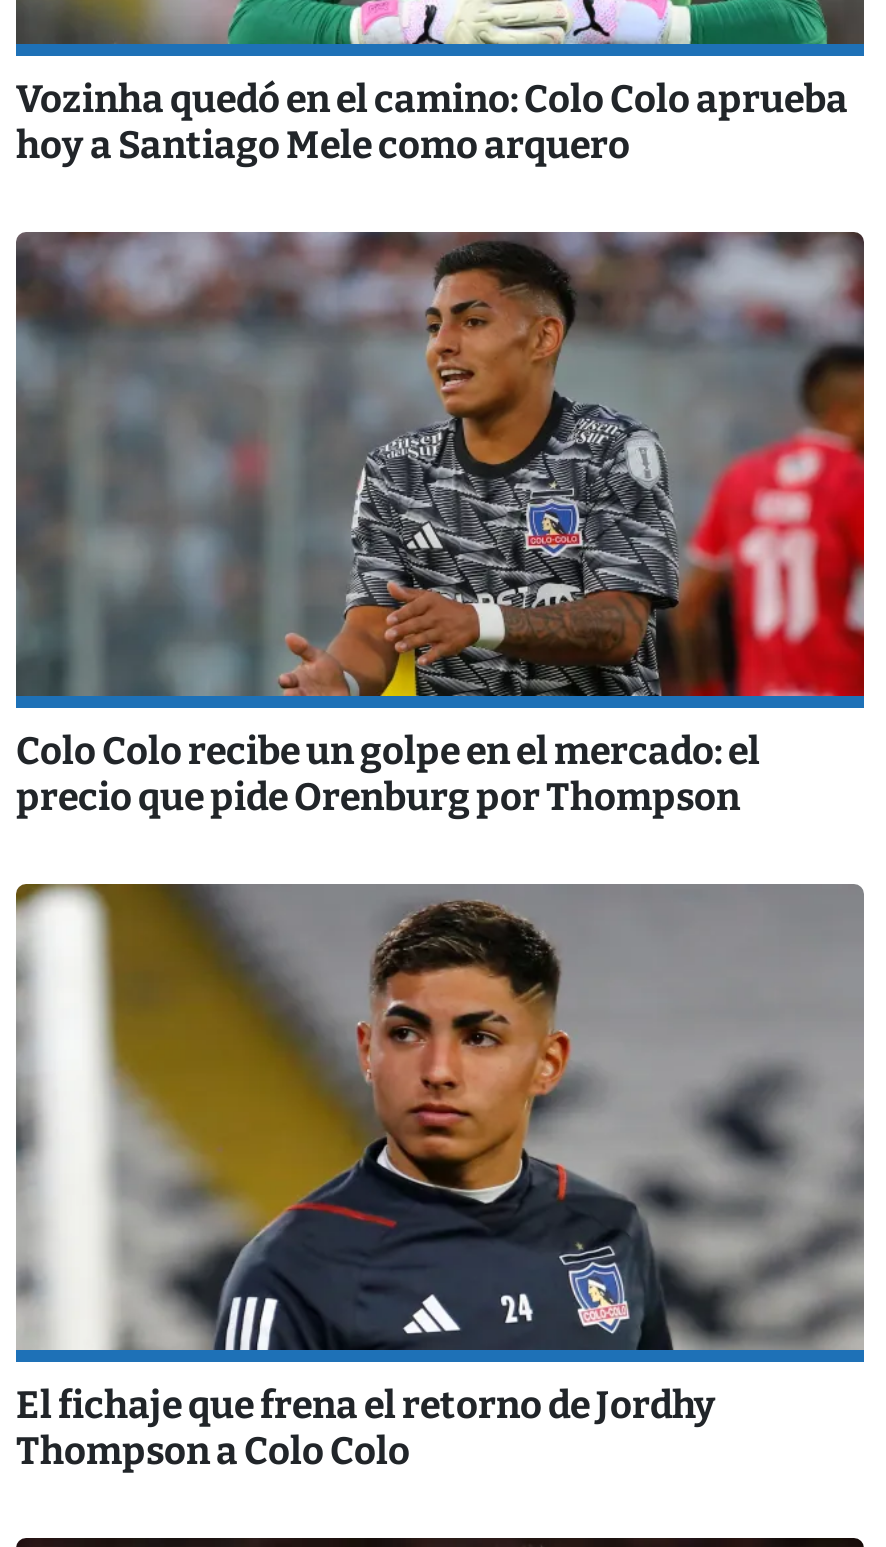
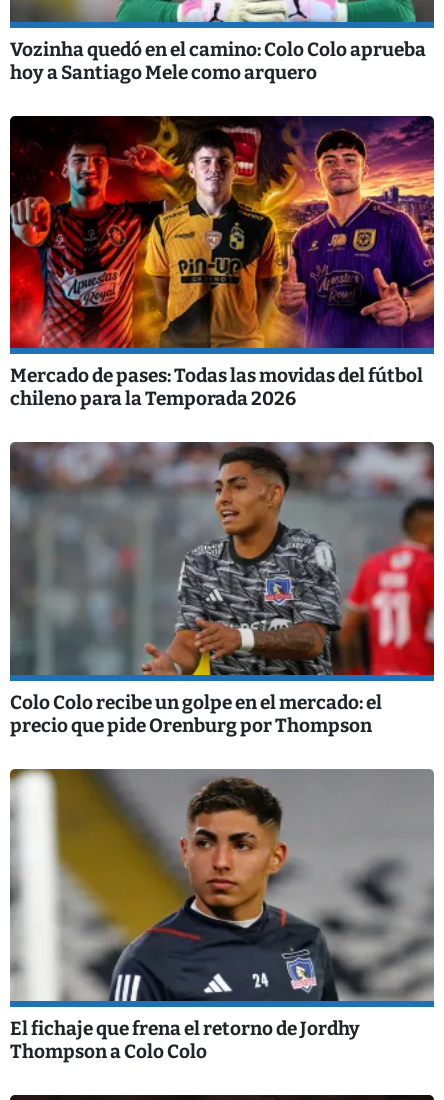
none -> [9,115,435,410] [image] | Mercado de pases: Todas las movidas del fútbol | chileno para la Temporada 2026

